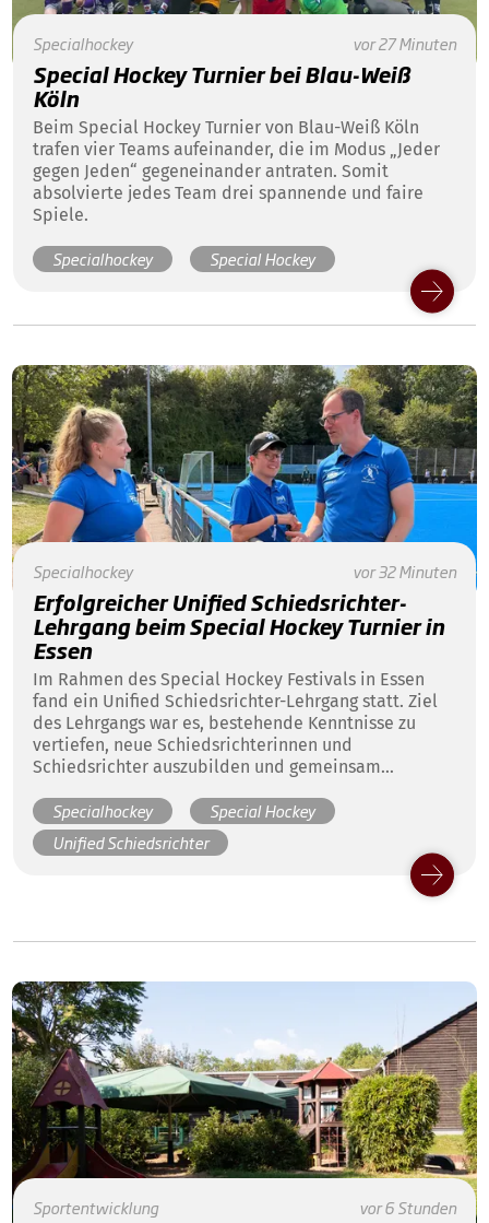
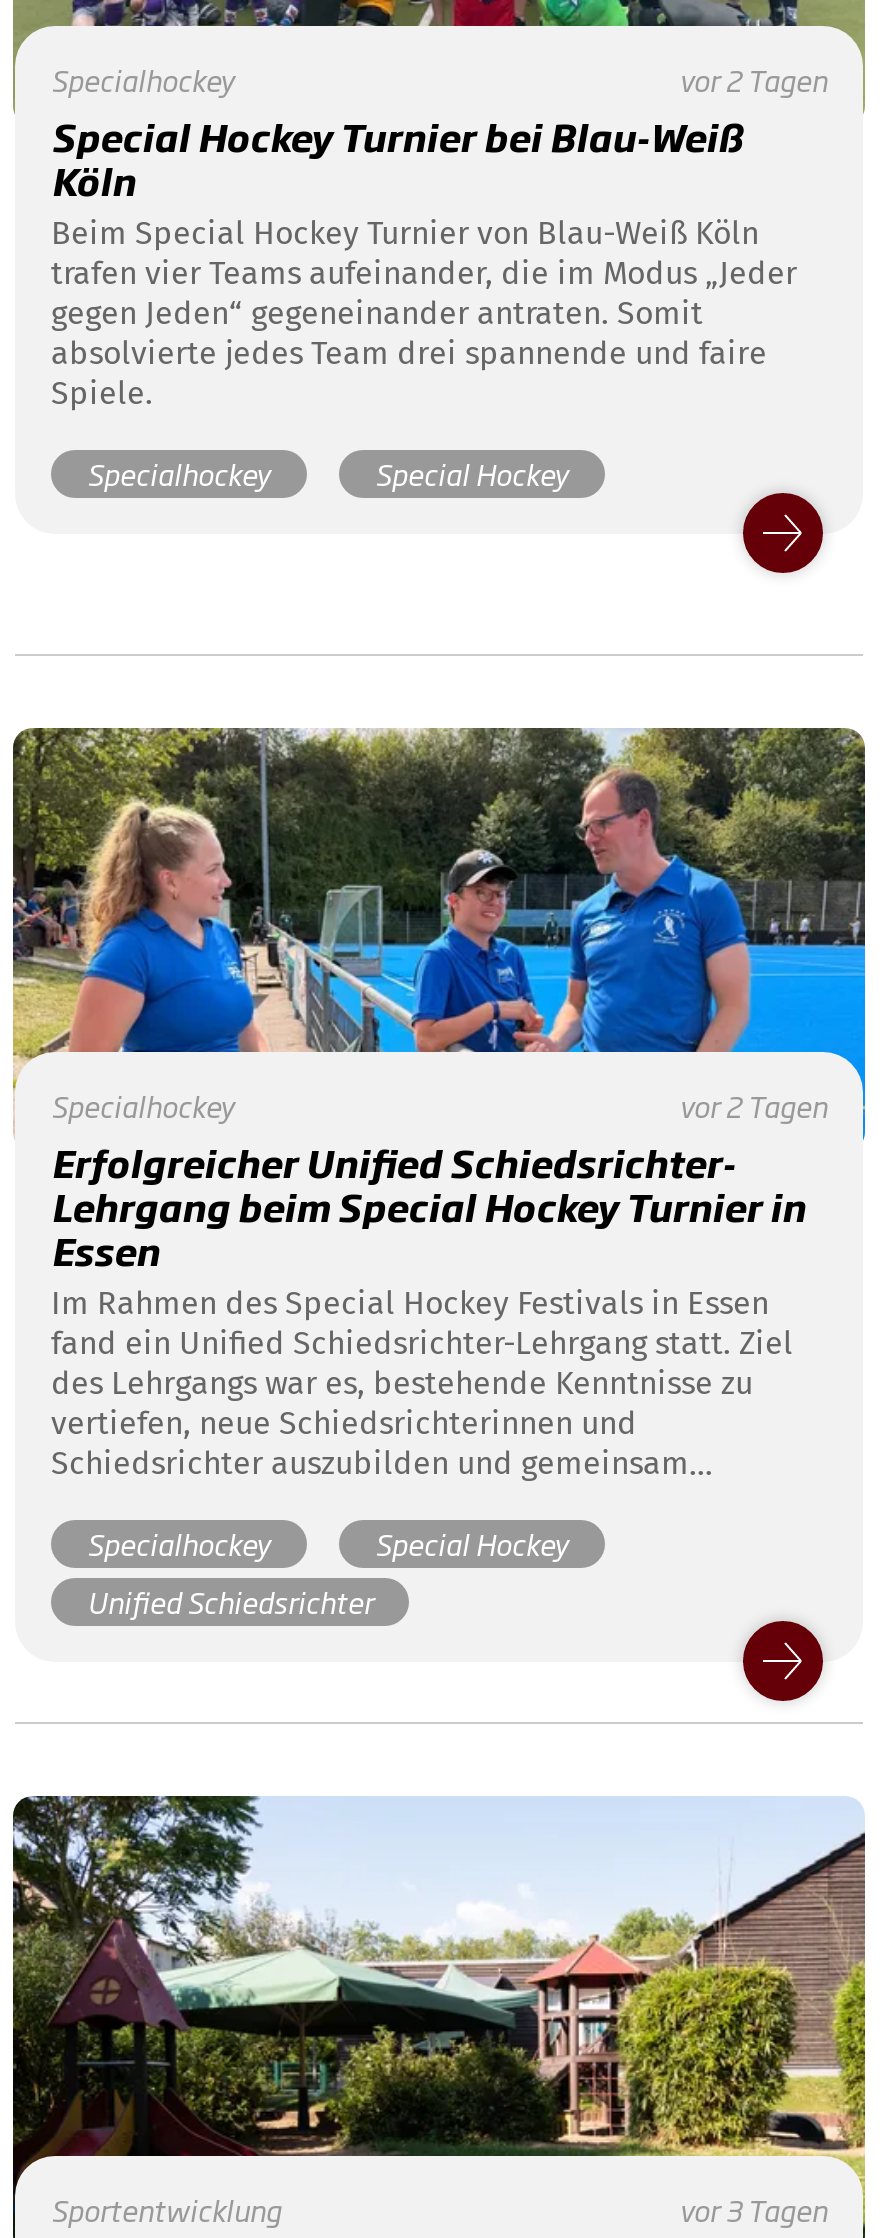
[353,31,456,54] vor 27 Minuten -> [679,57,827,99] vor 2 Tagen
moved [10,363,479,854] -> [9,724,869,1623]: [image] | Specialhockey | Erfolgreicher Unified Schiedsrichter- | ... | Special Hockey | Unified Schiedsrichter
[353,560,456,583] vor 32 Minuten -> [679,1085,827,1127] vor 2 Tagen
[359,1196,456,1219] vor 6 Stunden -> [679,2189,827,2231] vor 3 Tagen

